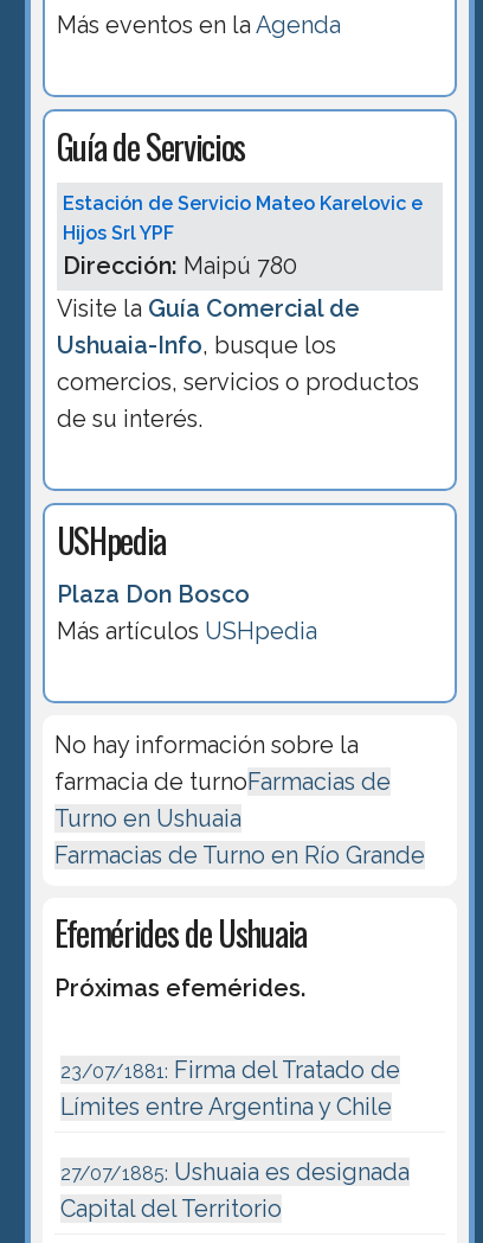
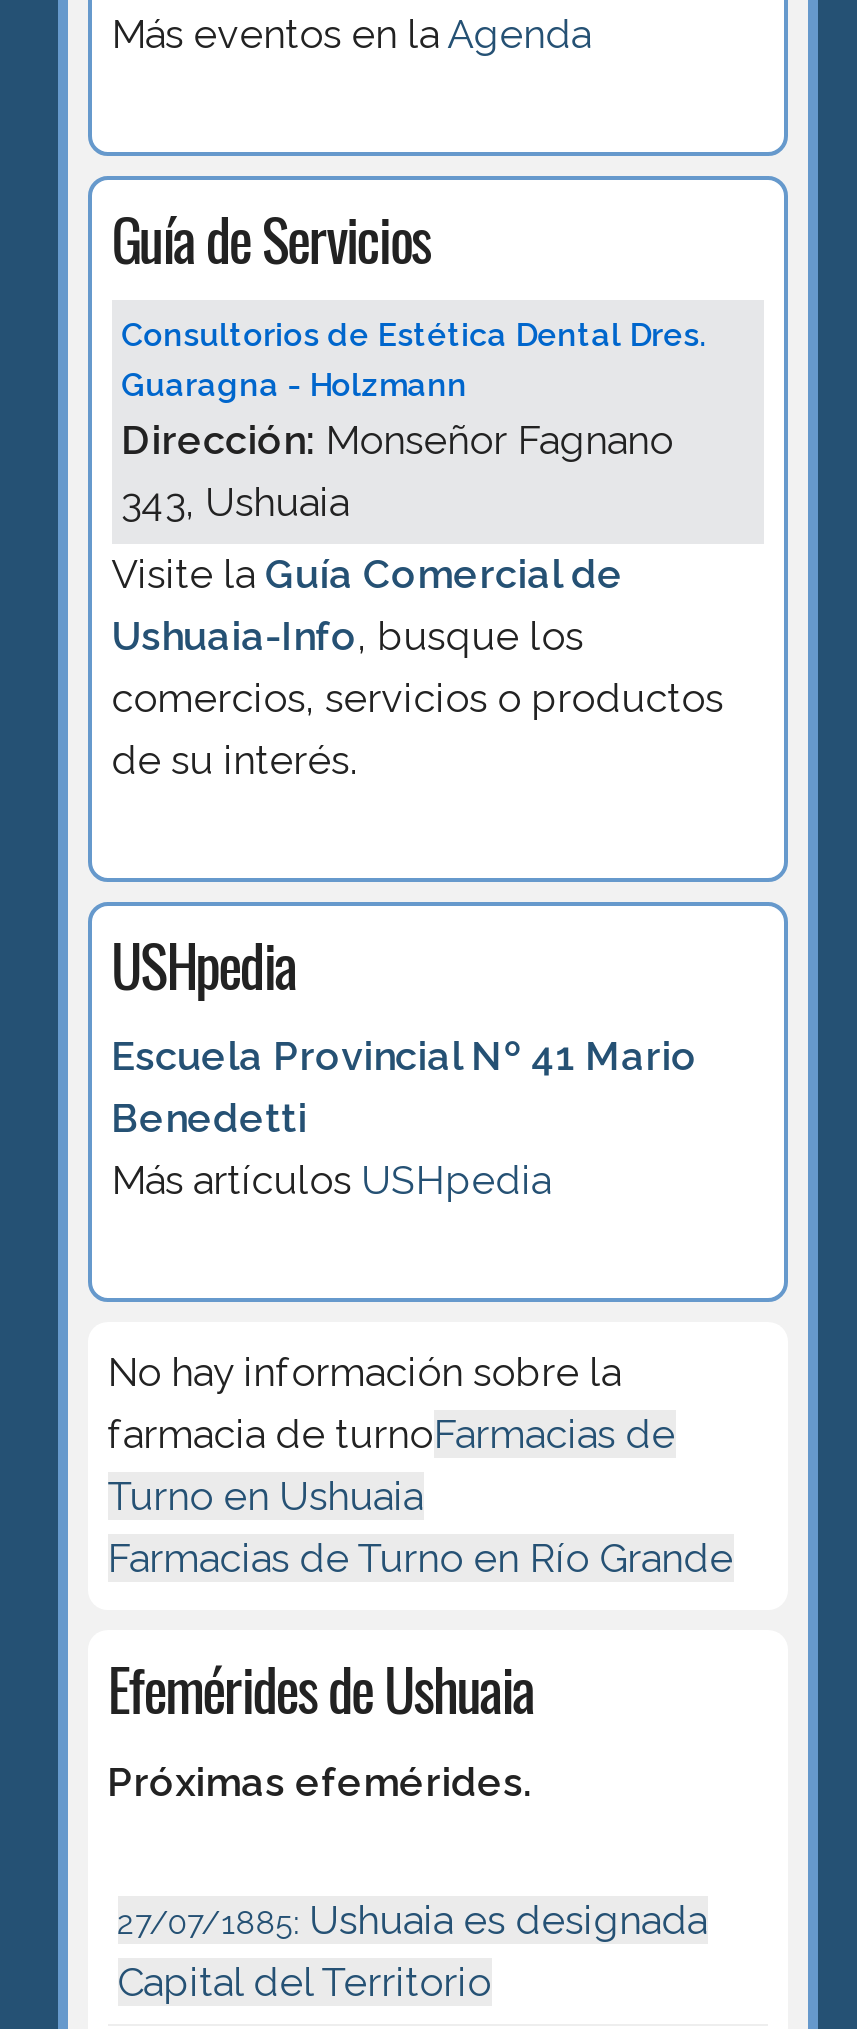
[62,192,422,280] Estación de Servicio Mateo Karelovic e | Hijos Srl YPF | Dirección: Maipú 780 -> [121,316,707,526] Consultorios de Estética Dental Dres. | Guaragna - Holzmann | Dirección: Monseñor Fagnano | 343, Ushuaia
moved [56,294,419,565] -> [111,550,723,1006]: Visite la Guía Comercial de | Ushuaia-Info, busque los | comercios, servicios o productos | de su interés. | USHpedia
[56,580,249,609] Plaza Don Bosco -> [111,1033,697,1143] Escuela Provincial Nº 41 Mario | Benedetti
moved [54,617,425,1002] -> [107,1157,733,1805]: Más artículos USHpedia | No hay información sobre la | farmacia de turnoFarmacias de | Turno en Ushuaia | Farmacias de Turno en Río Grande | Efemérides de Ushuaia | Próximas efemérides.
[60,1055,400,1120] 23/07/1881: Firma del Tratado de | Límites entre Argentina y Chile -> none

